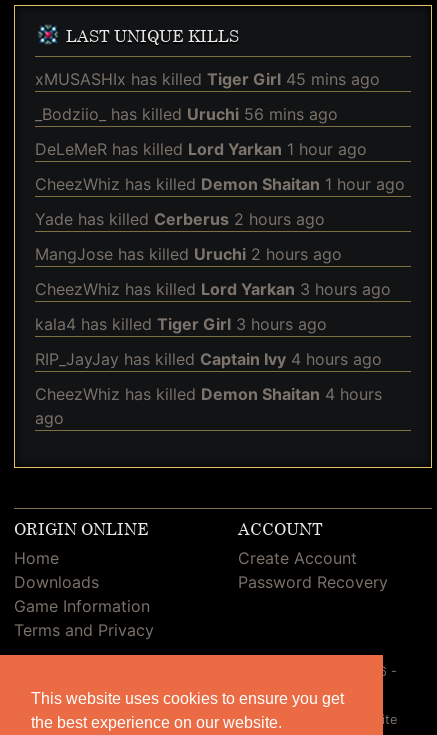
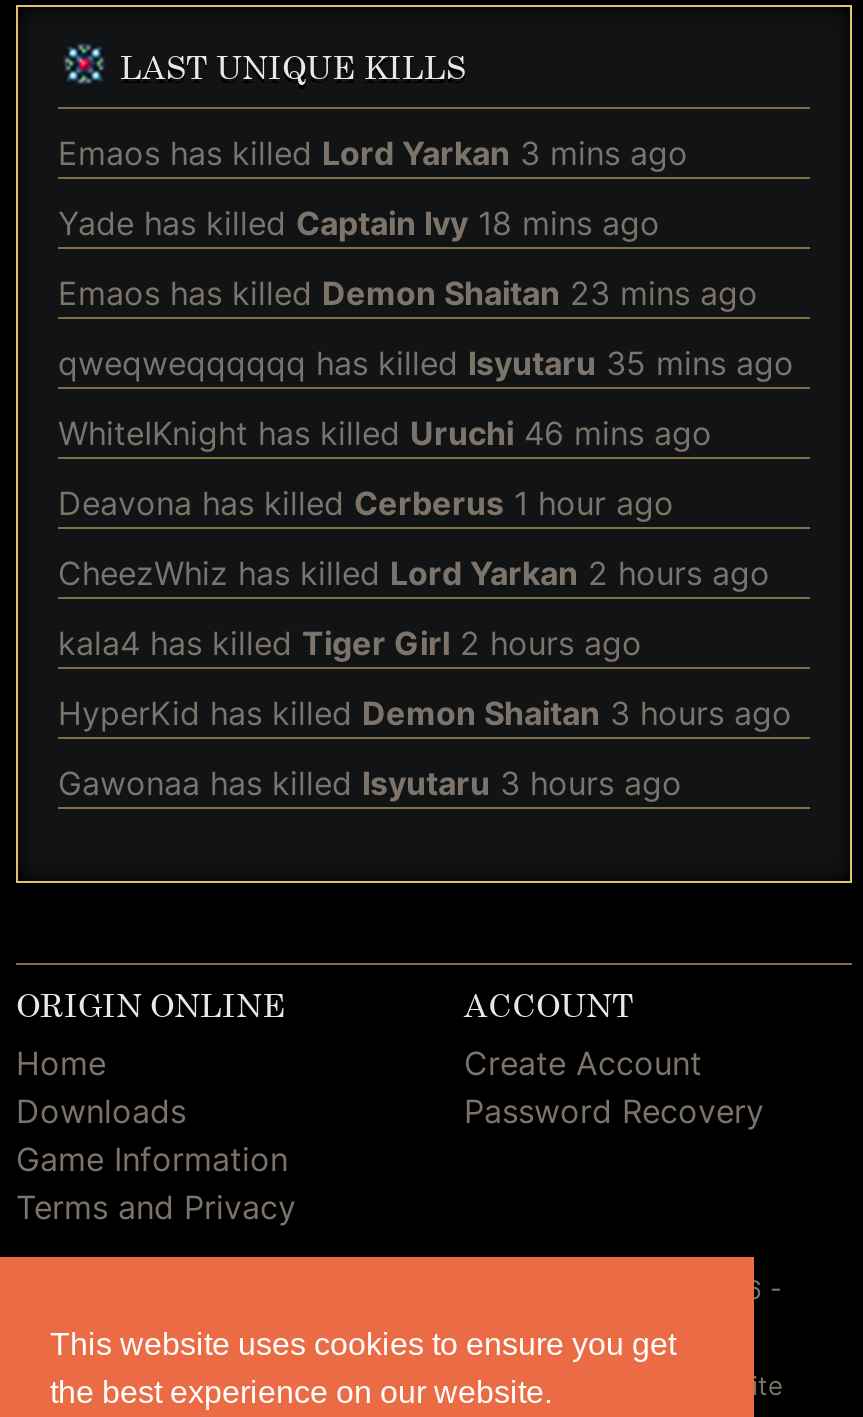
[35,69,380,89] xMUSASHIx has killed Tiger Girl 45 mins ago -> [58,134,688,174] Emaos has killed Lord Yarkan 3 mins ago
[35,104,338,124] _Bodziio_ has killed Uruchi 56 mins ago -> [58,204,660,244] Yade has killed Captain Ivy 18 mins ago
[35,139,367,159] DeLeMeR has killed Lord Yarkan 1 hour ago -> [58,274,758,314] Emaos has killed Demon Shaitan 23 mins ago
[35,174,405,194] CheezWhiz has killed Demon Shaitan 1 hour ago -> [58,344,794,384] qweqweqqqqqq has killed Isyutaru 35 mins ago
[35,209,325,229] Yade has killed Cerberus 2 hours ago -> [58,414,712,454] WhiteIKnight has killed Uruchi 46 mins ago
[35,244,342,264] MangJose has killed Uruchi 2 hours ago -> [58,484,674,524] Deavona has killed Cerberus 1 hour ago
[35,279,391,299] CheezWhiz has killed Lord Yarkan 3 hours ago -> [58,554,770,594] CheezWhiz has killed Lord Yarkan 2 hours ago
[35,314,327,334] kala4 has killed Tiger Girl 3 hours ago -> [58,624,642,664] kala4 has killed Tiger Girl 2 hours ago
[35,349,382,369] RIP_JayJay has killed Captain Ivy 4 hours ago -> [58,694,792,734] HyperKid has killed Demon Shaitan 3 hours ago
[35,384,382,428] CheezWhiz has killed Demon Shaitan 4 hours | ago -> [58,764,682,804] Gawonaa has killed Isyutaru 3 hours ago

